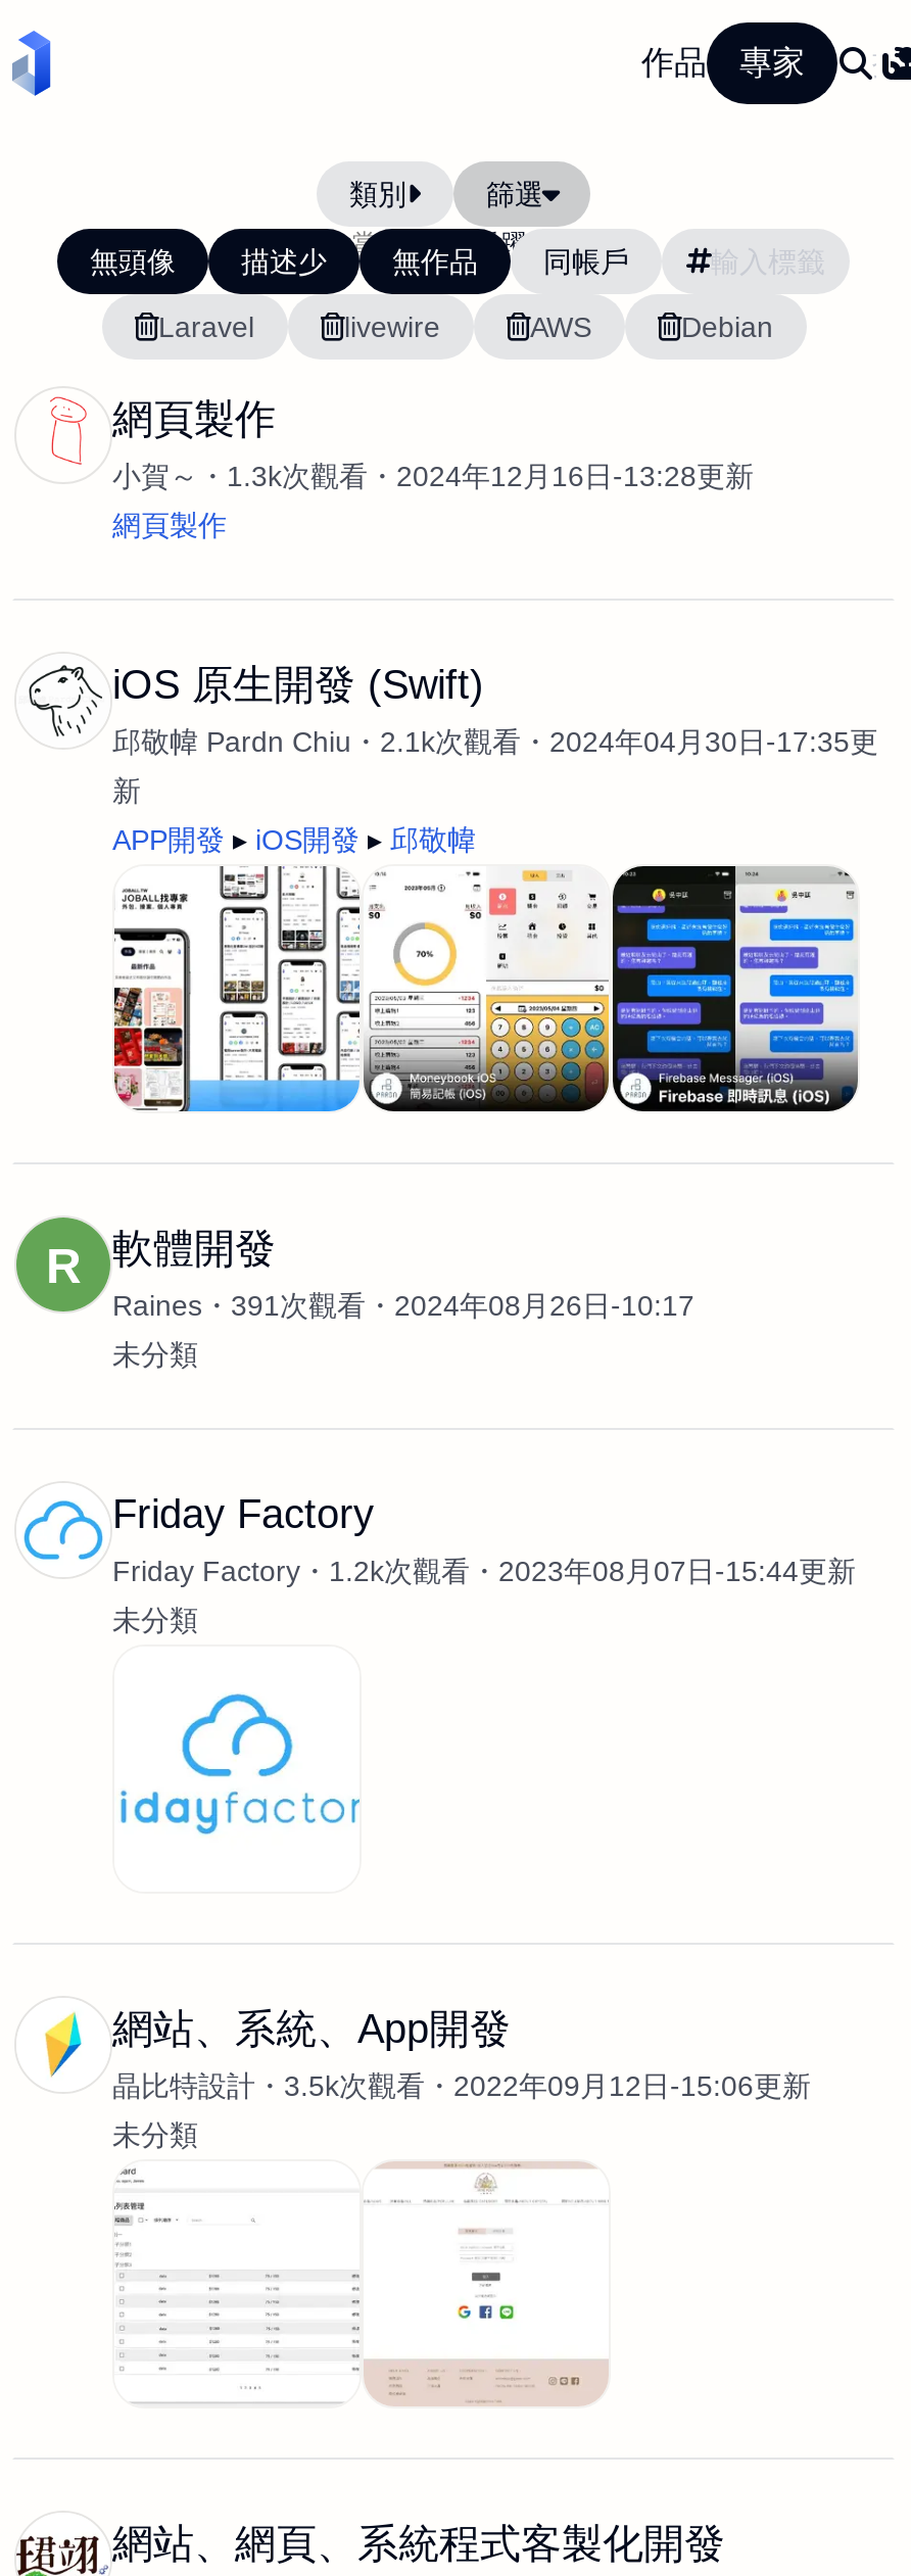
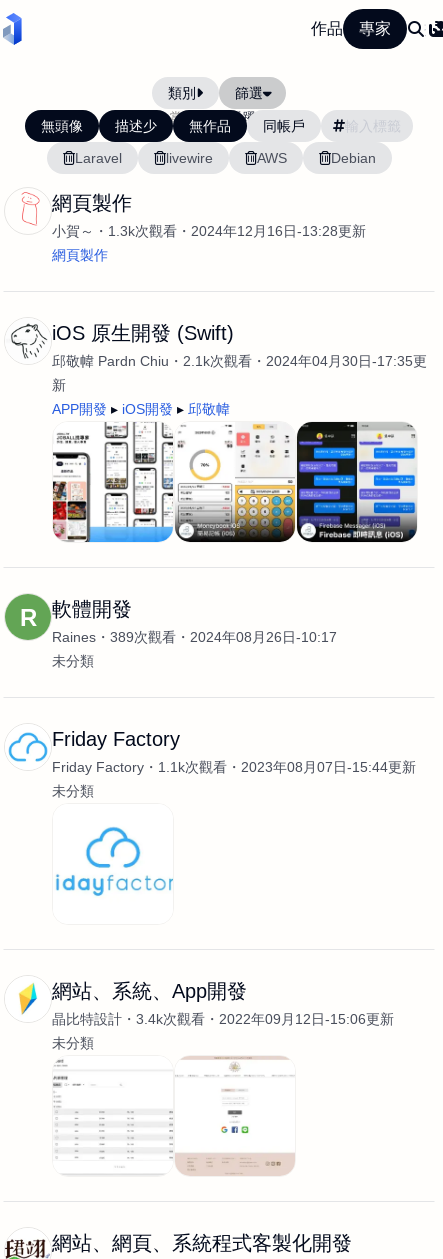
[112,1289,694,1322] Raines 391次觀看 2024年08月26日-10:17 -> [52,629,337,645] Raines 389次觀看 2024年08月26日-10:17
[112,1555,856,1587] Friday Factory 1.2k次觀看 2023年08月07日-15:44更新 -> [52,759,416,775] Friday Factory 1.1k次觀看 2023年08月07日-15:44更新
[112,2069,811,2102] 晶比特設計 3.5k次觀看 2022年09月12日-15:06更新 -> [52,1011,394,1027] 晶比特設計 3.4k次觀看 2022年09月12日-15:06更新

